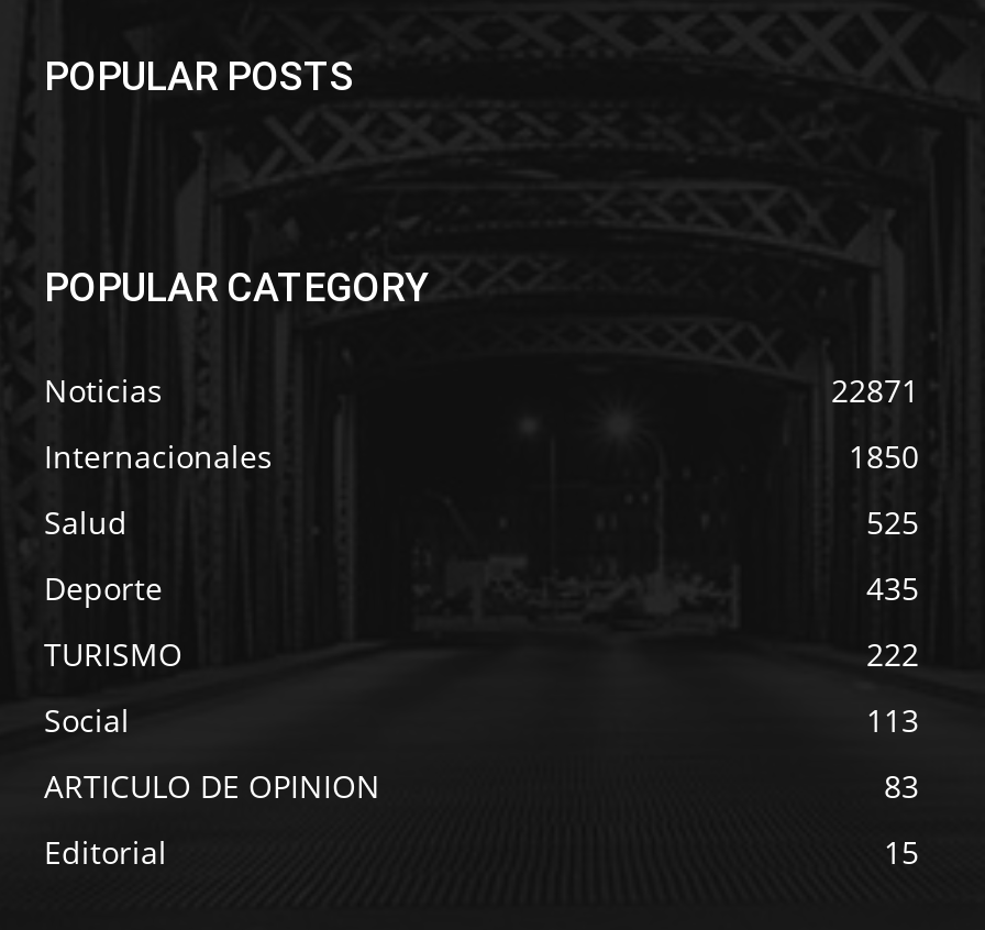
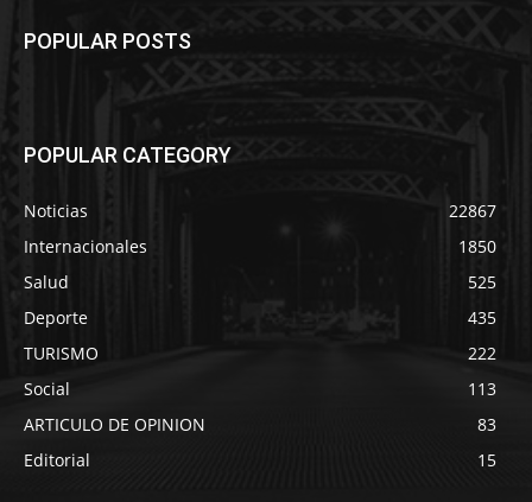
[831,370,919,412] 22871 -> [449,200,496,222] 22867

